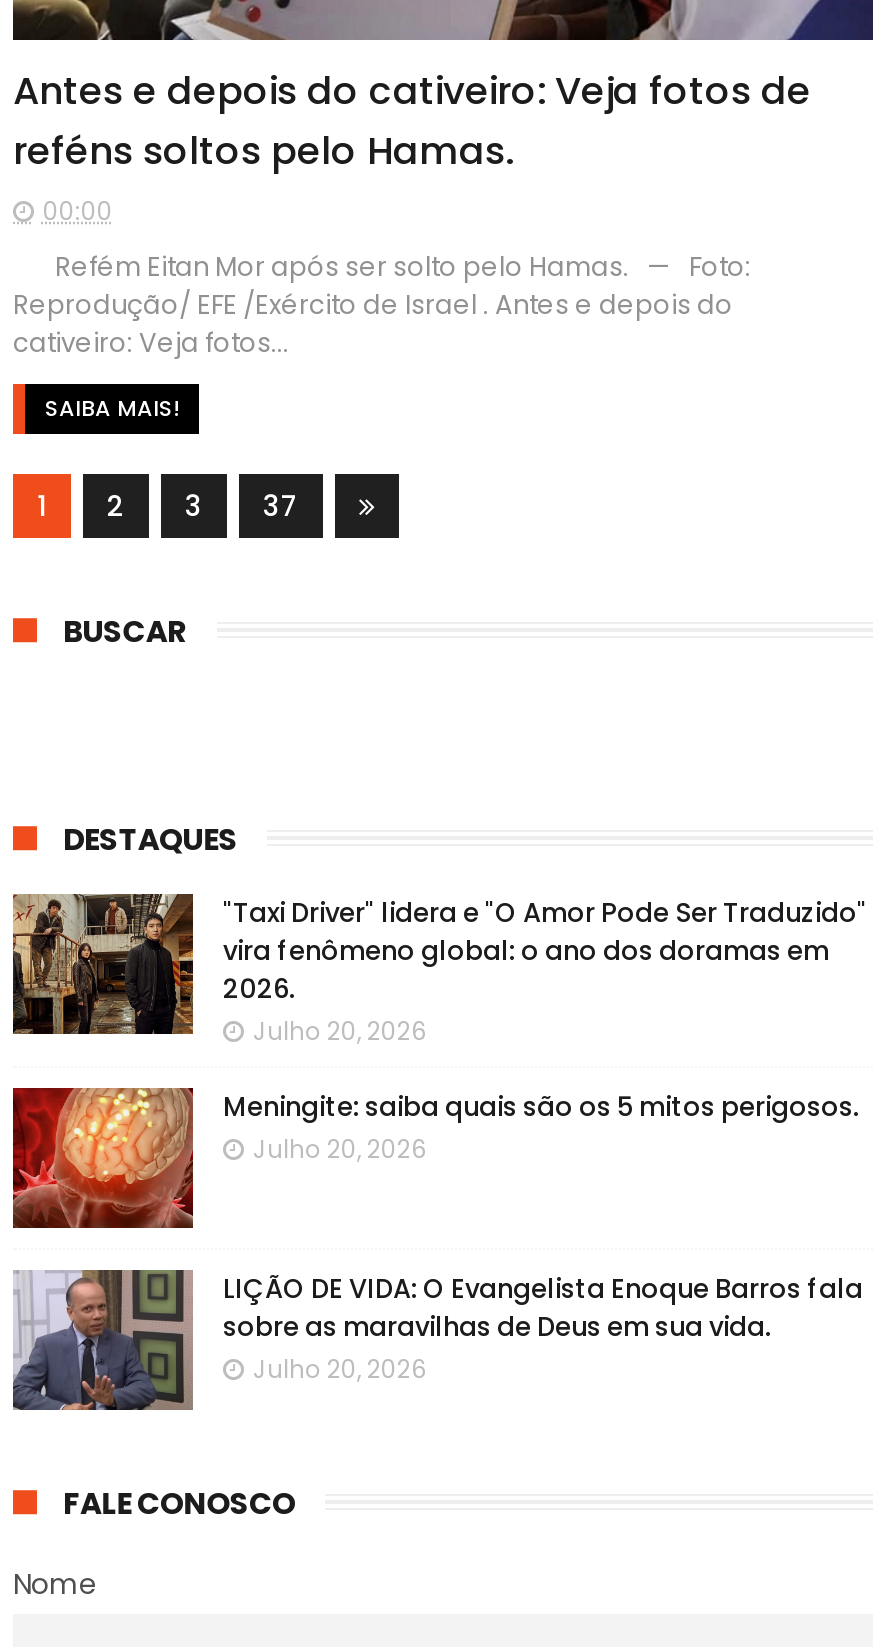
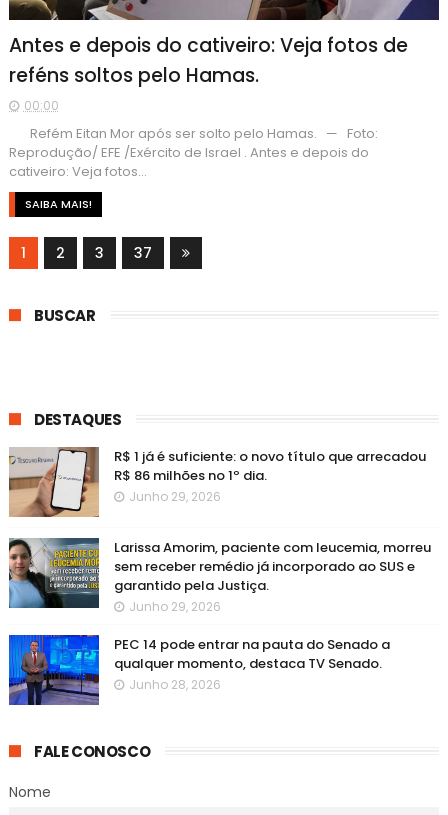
[11,893,867,1047] [image] | "Taxi Driver" lidera e "O Amor Pode Ser Traduzido" | vira fenômeno global: o ano dos doramas em | 2026. | Julho 20, 2026 -> [8,447,426,518] [image] | R$ 1 já é suficiente: o novo título que arrecadou | R$ 86 milhões no 1º dia. | Junho 29, 2026
[11,1076,859,1230] [image] | Meningite: saiba quais são os 5 mitos perigosos. | Julho 20, 2026 -> [8,537,431,615] [image] | Larissa Amorim, paciente com leucemia, morreu | sem receber remédio já incorporado ao SUS e | garantido pela Justiça. | Junho 29, 2026
[11,1268,863,1412] [image] | LIÇÃO DE VIDA: O Evangelista Enoque Barros fala | sobre as maravilhas de Deus em sua vida. | Julho 20, 2026 -> [8,634,390,706] [image] | PEC 14 pode entrar na pauta do Senado a | qualquer momento, destaca TV Senado. | Junho 28, 2026

